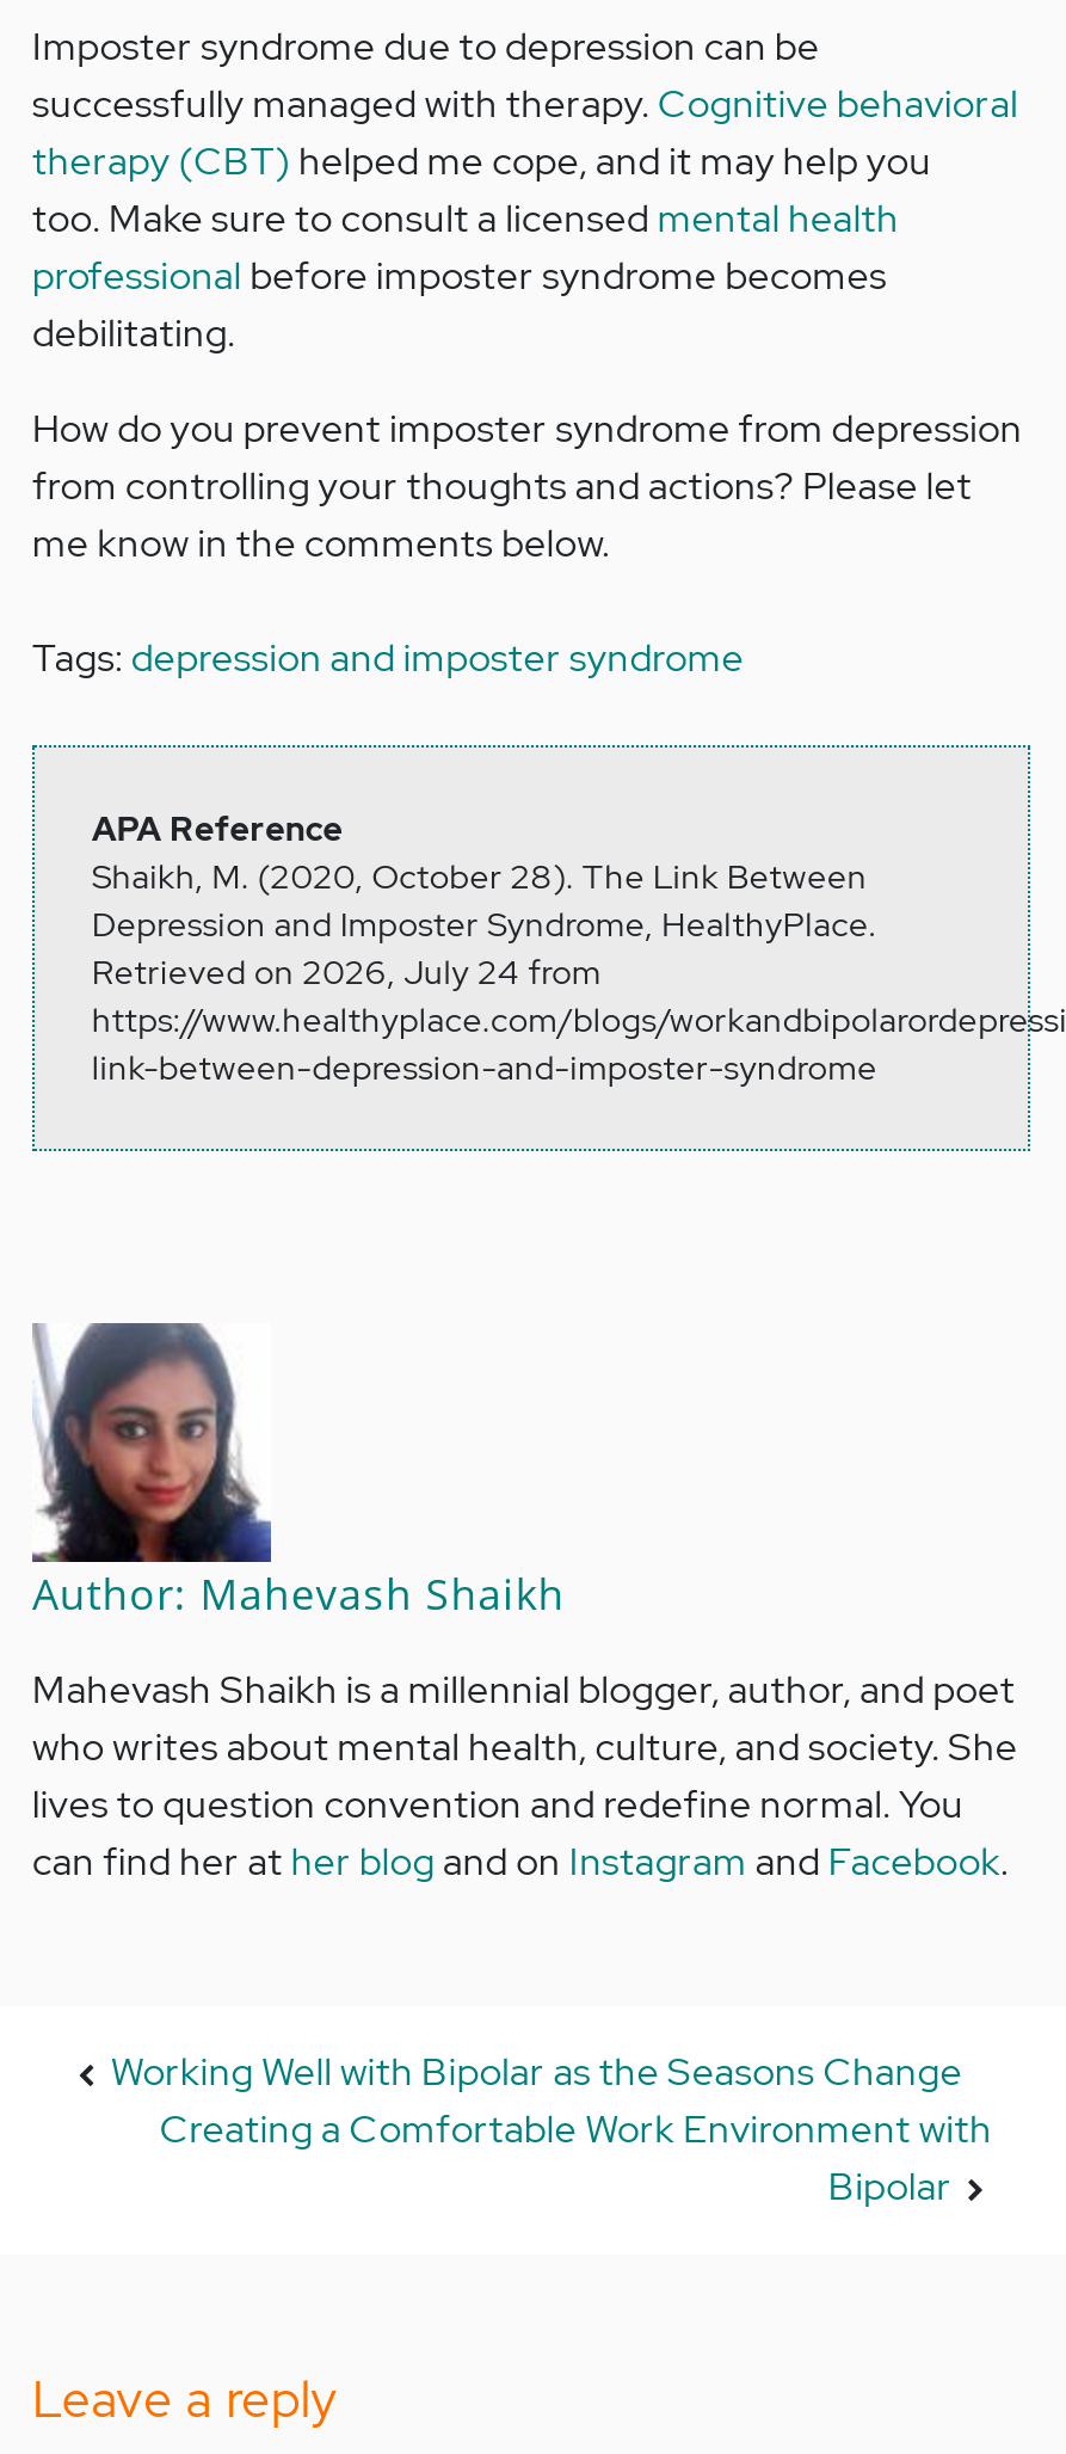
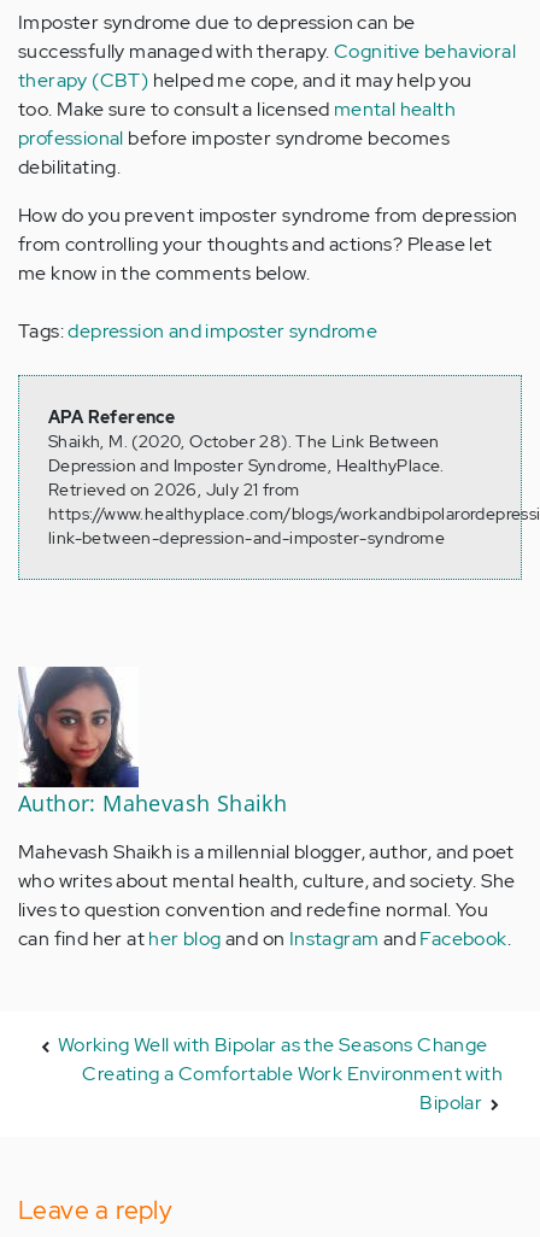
[92,951,601,994] Retrieved on 2026, July 24 from -> [48,479,299,500] Retrieved on 2026, July 21 from

